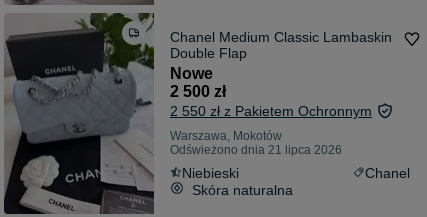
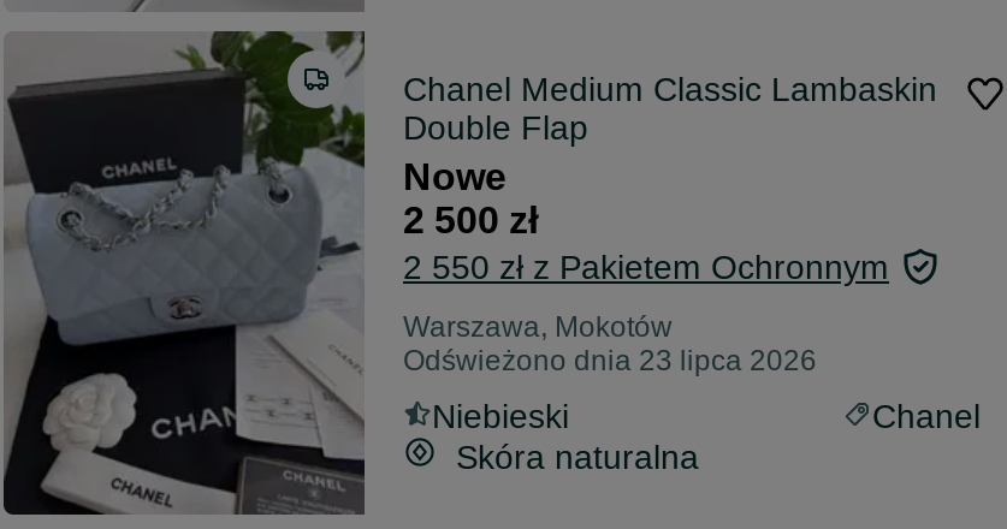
[170,143,342,157] Odświeżono dnia 21 lipca 2026 -> [403,345,817,378] Odświeżono dnia 23 lipca 2026

